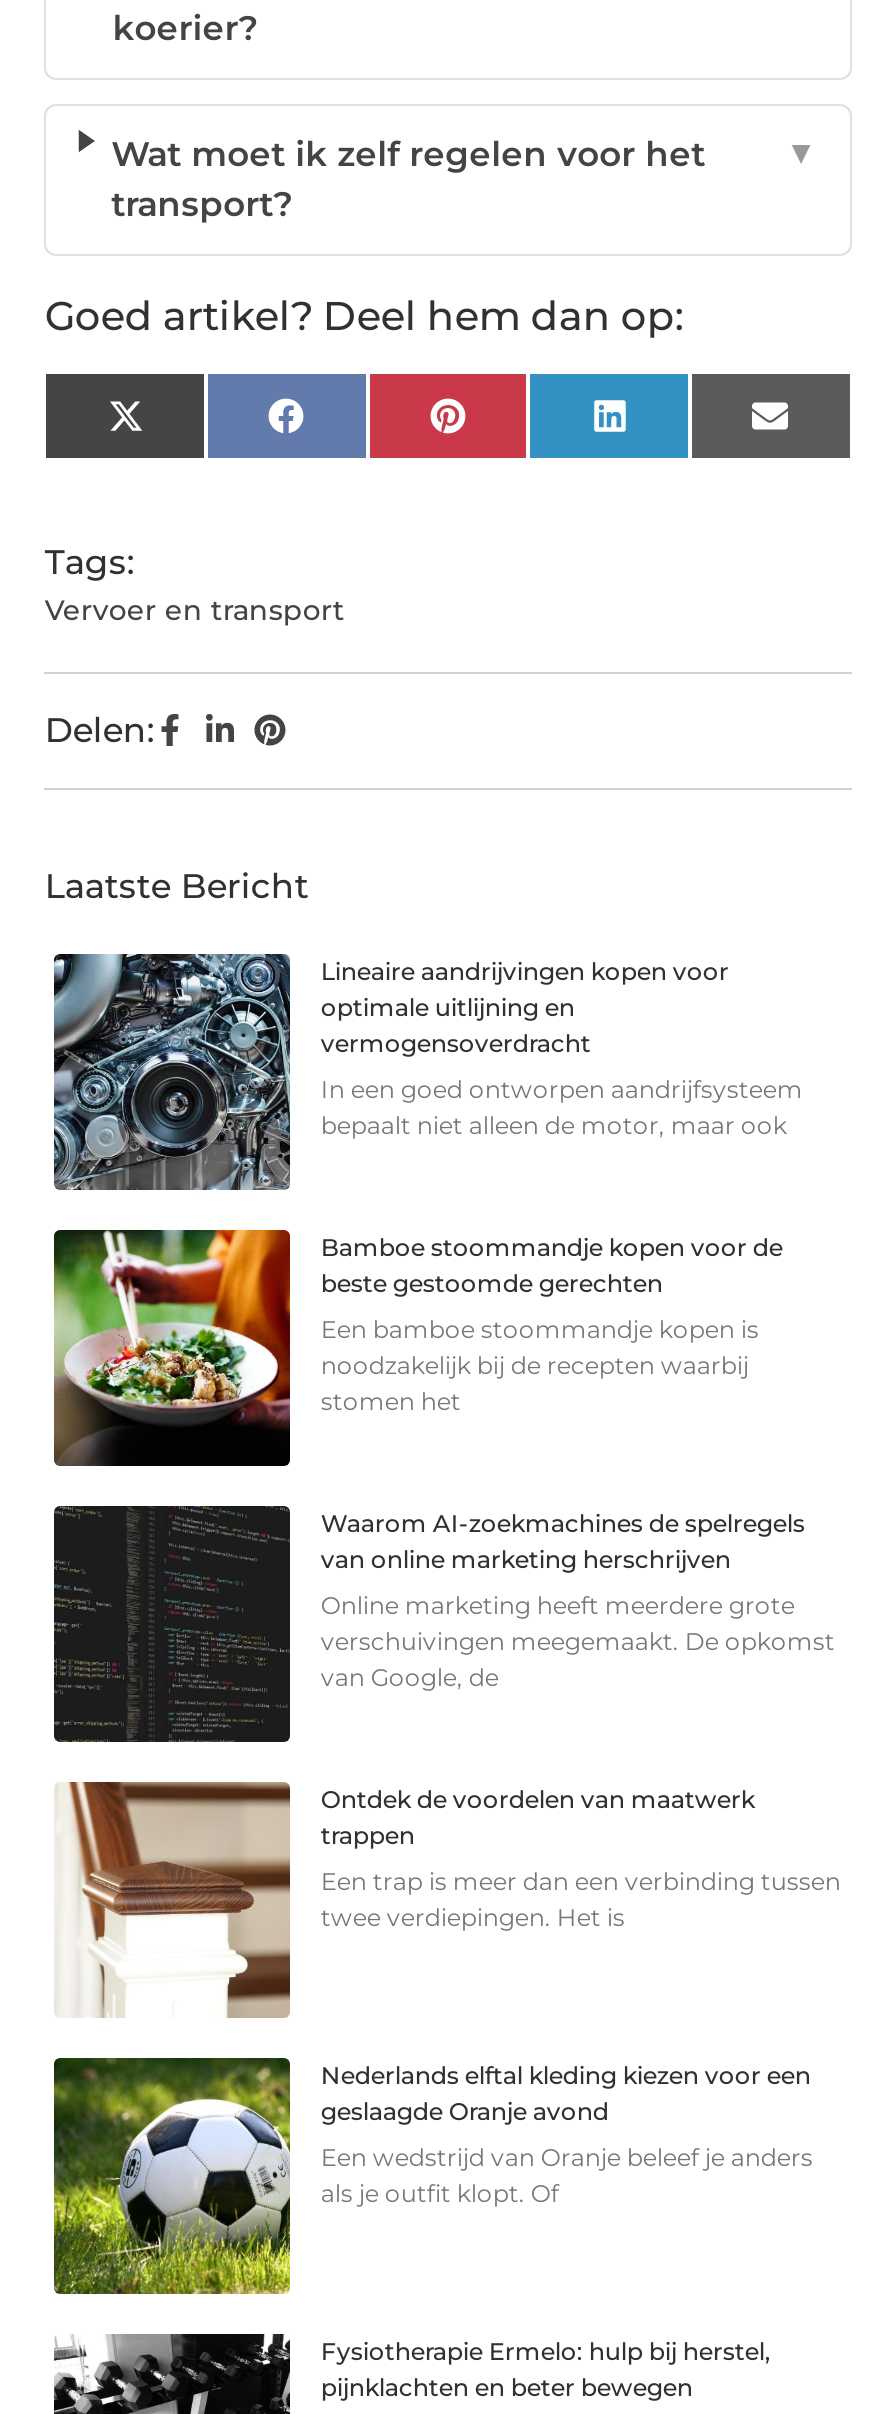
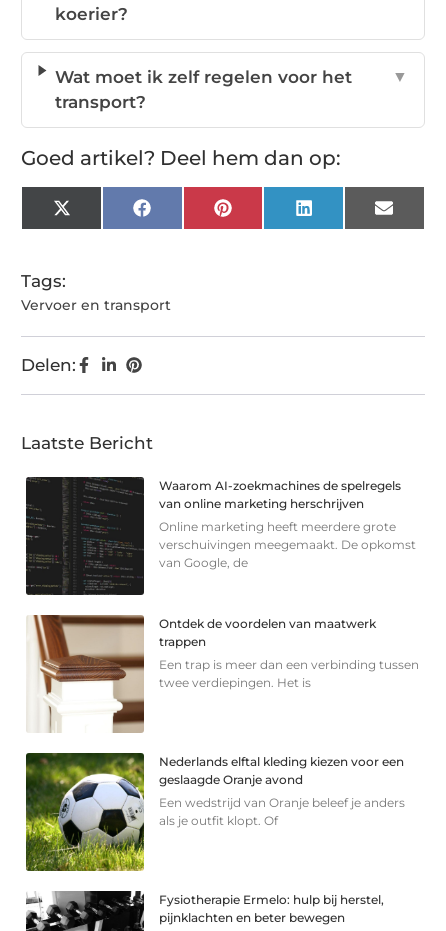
[52,952,803,1190] [image] | Lineaire aandrijvingen kopen voor | optimale uitlijning en | vermogensoverdracht | In een goed ontworpen aandrijfsysteem | bepaalt niet alleen de motor, maar ook -> none
[52,1228,783,1468] [image] | Bamboe stoommandje kopen voor de | beste gestoomde gerechten | Een bamboe stoommandje kopen is | noodzakelijk bij de recepten waarbij | stomen het -> none

